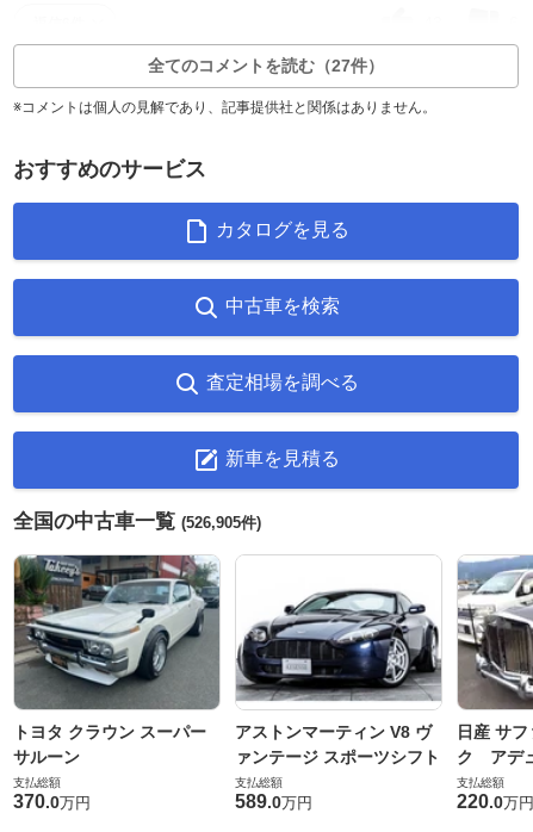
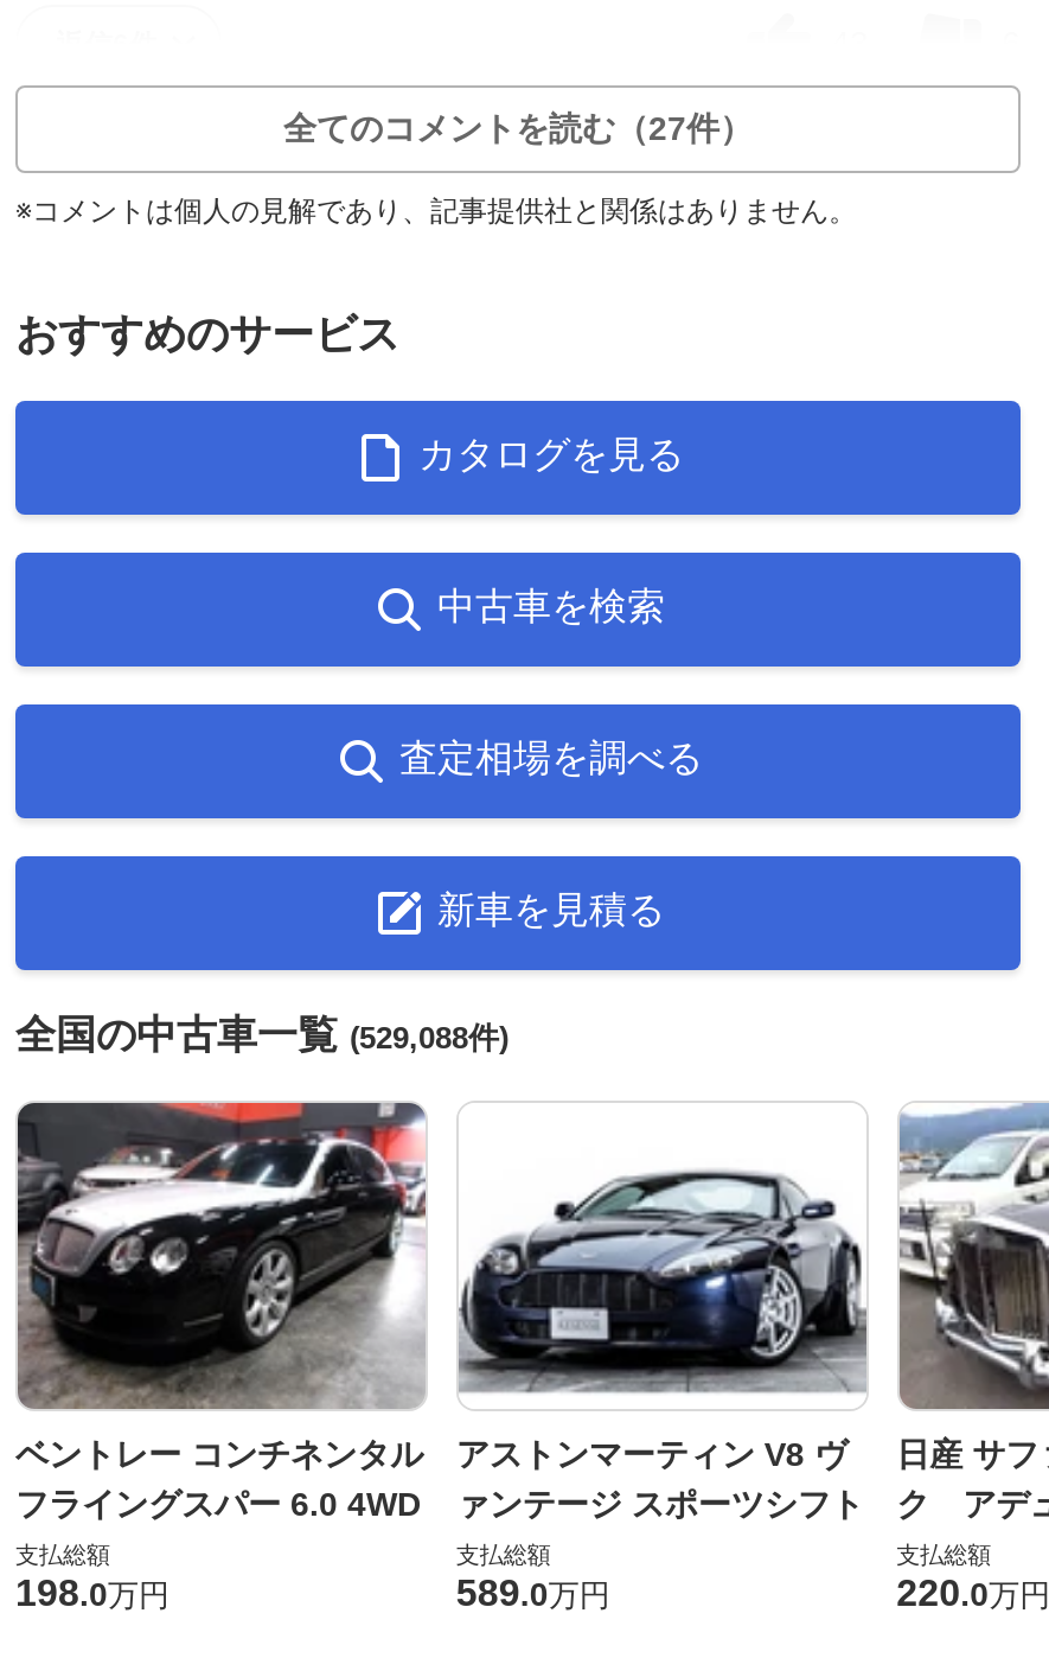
[13,510,261,533] 全国の中古車一覧(526,905件) -> [15,1013,508,1058] 全国の中古車一覧(529,088件)
[13,554,221,766] [image] | トヨタ クラウン スーパー | サルーン -> [15,1101,426,1523] [image] | ベントレー コンチネンタル | フライングスパー 6.0 4WD
[13,791,91,812] 370.0万円 -> [15,1573,169,1613] 198.0万円

